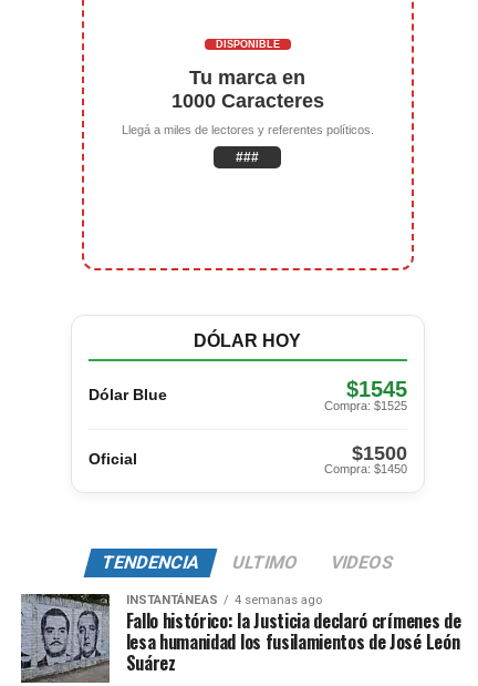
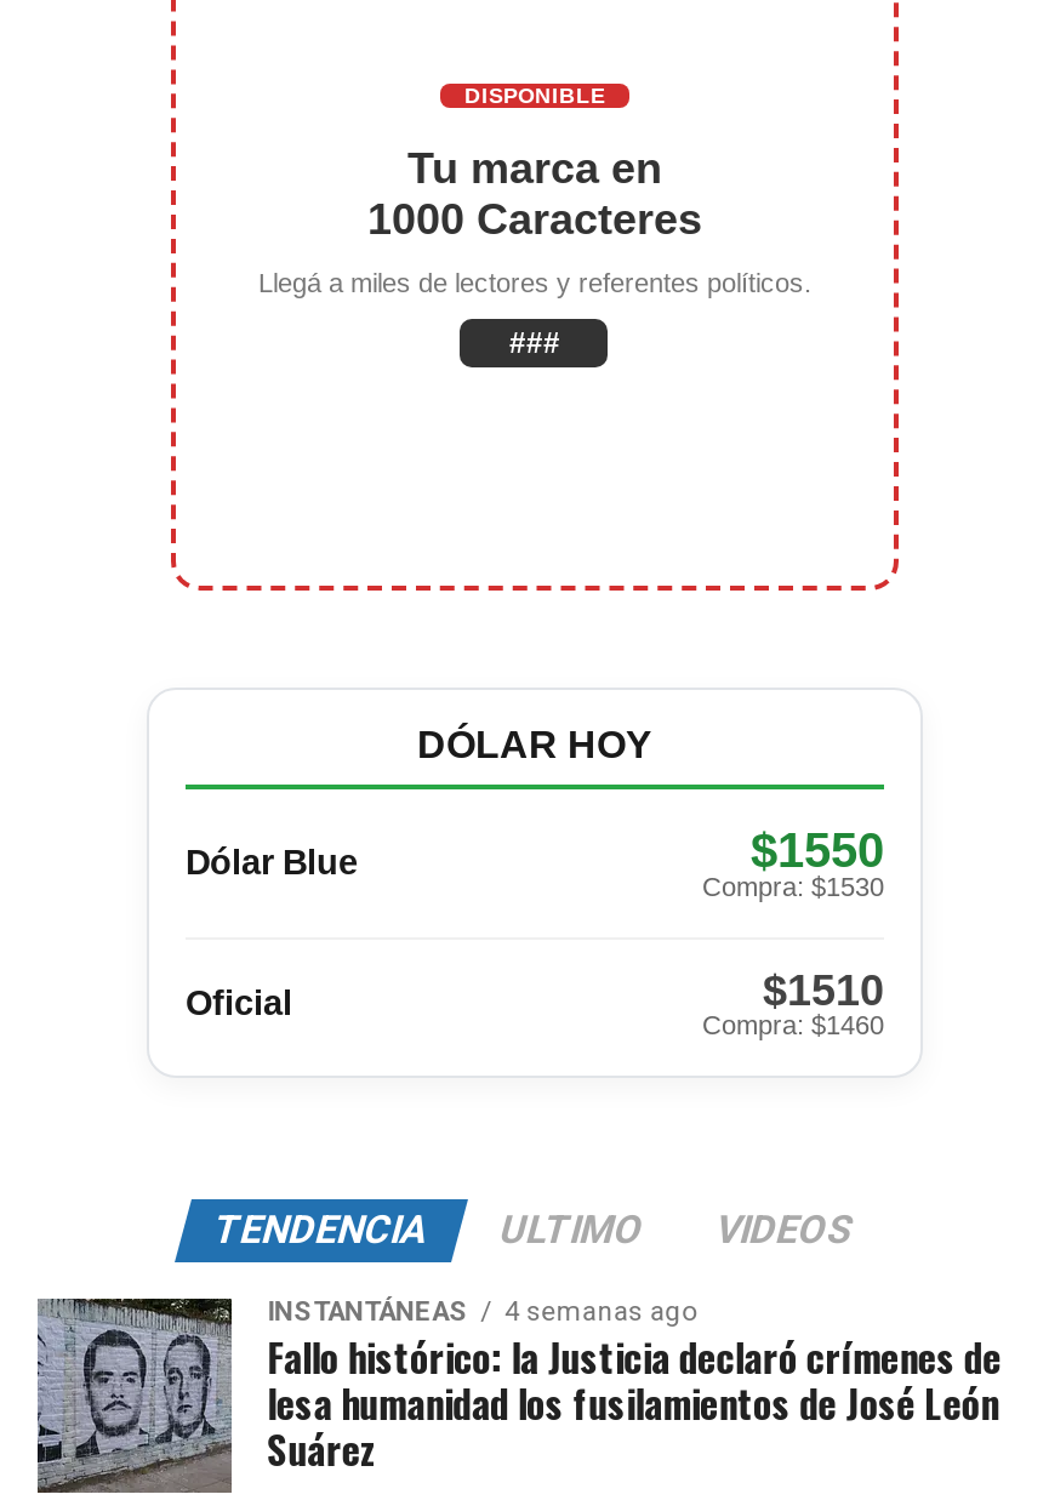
[346,376,407,401] $1545 -> [751,822,884,876] $1550
[324,398,407,412] Compra: $1525 -> [702,871,884,900] Compra: $1530
[352,442,407,464] $1500 -> [763,965,884,1014] $1510
[324,462,407,475] Compra: $1450 -> [702,1009,884,1038] Compra: $1460

